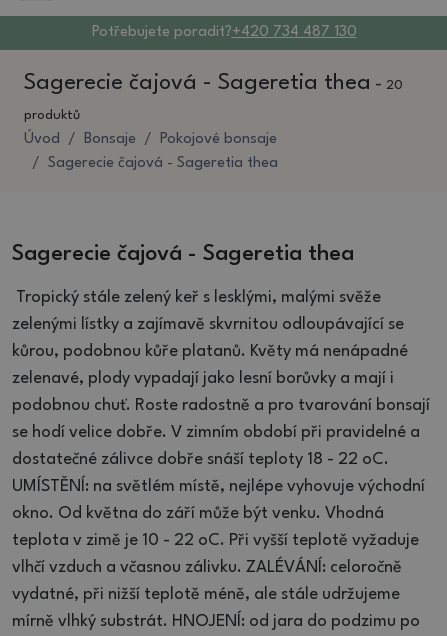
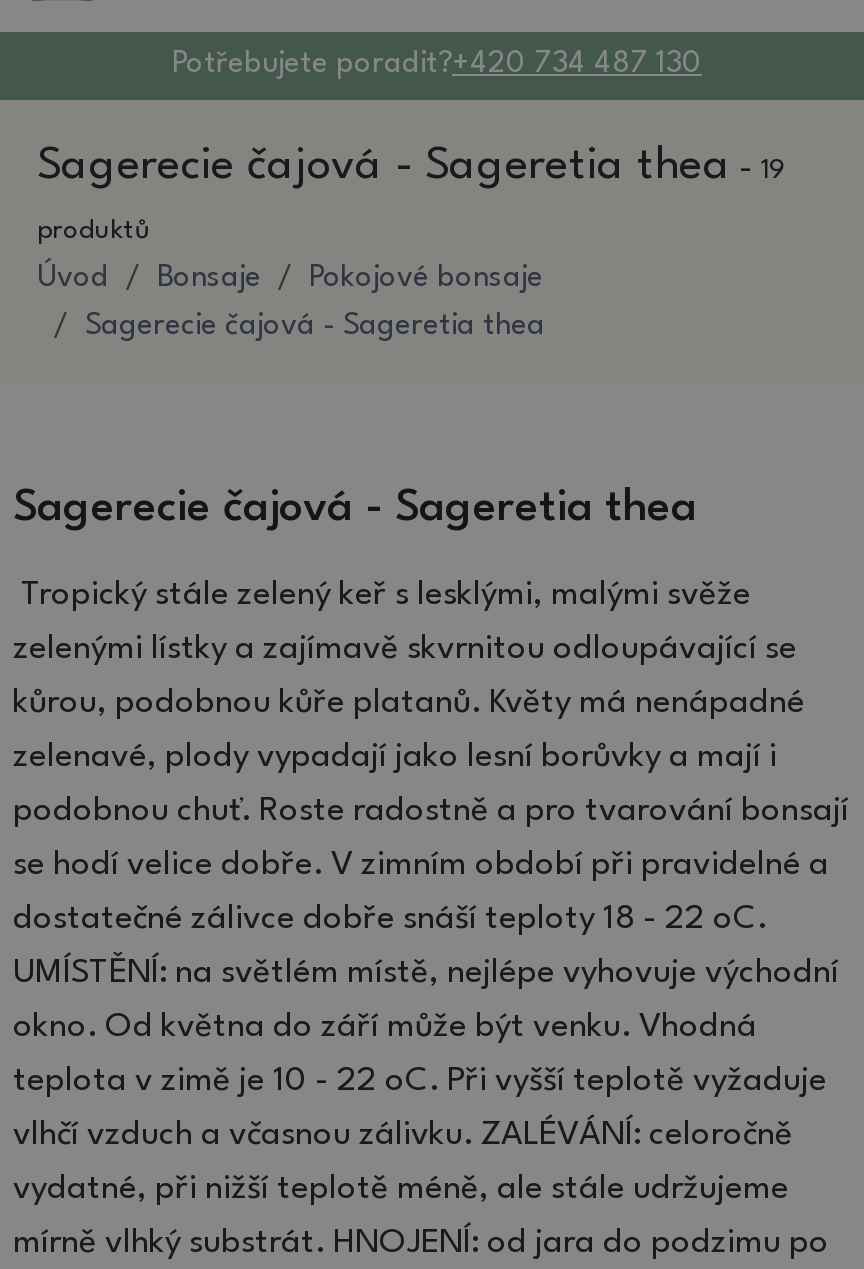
[24,72,403,94] Sagerecie čajová - Sageretia thea - 20 -> [37,145,785,189] Sagerecie čajová - Sageretia thea - 19

